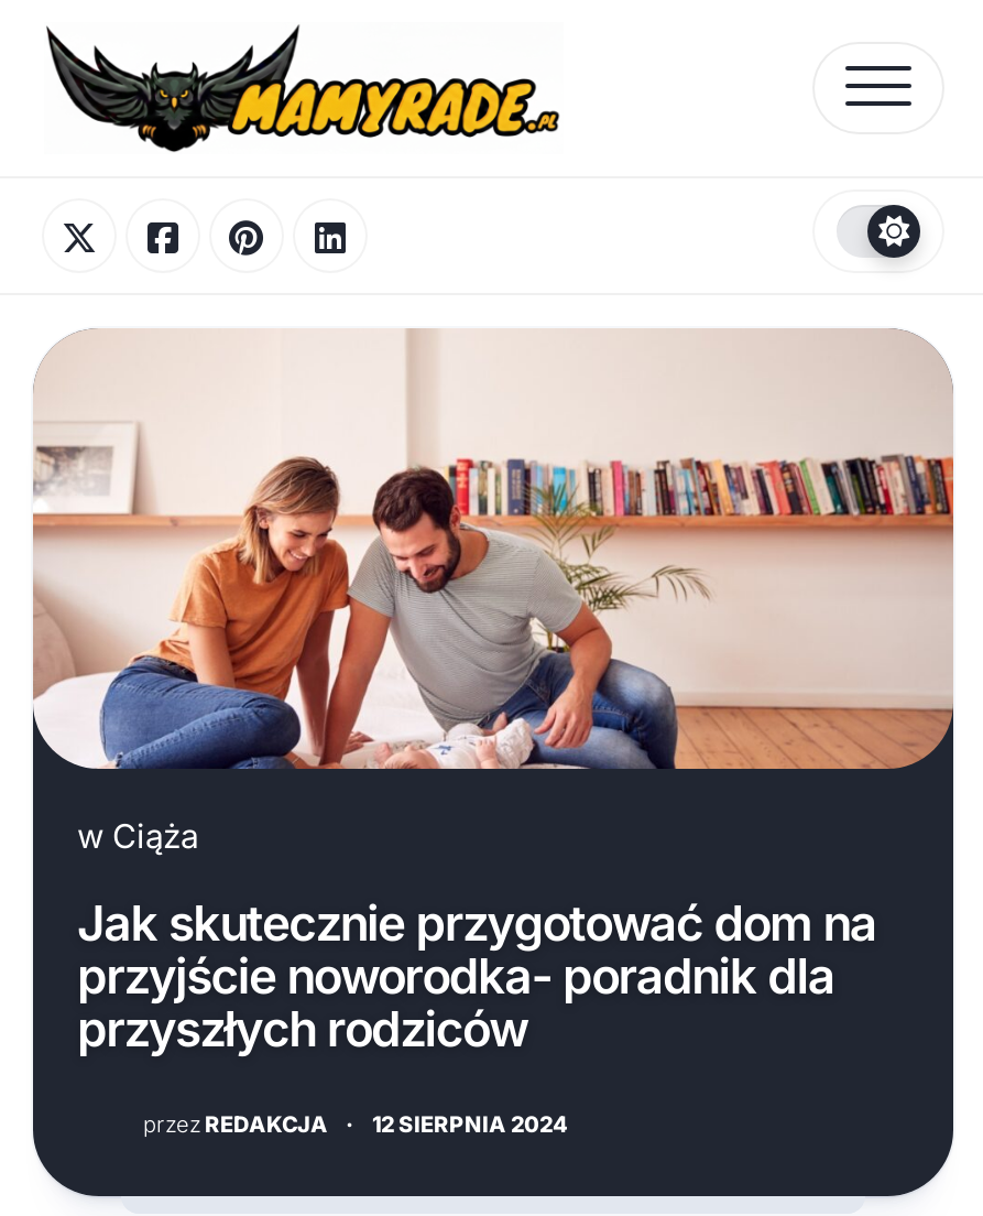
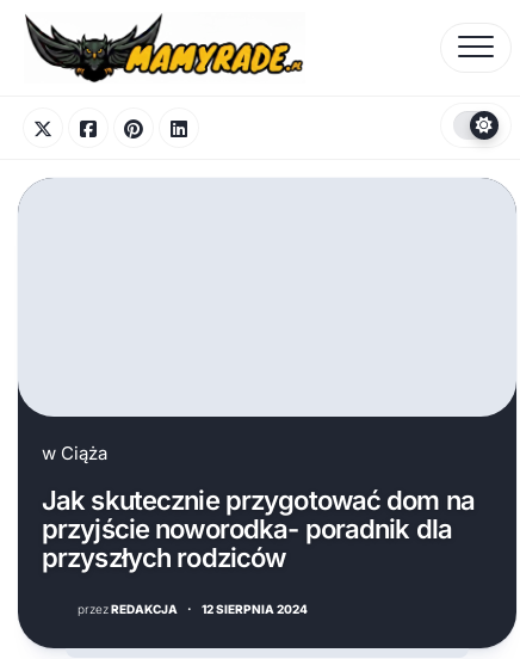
[31,328,955,771] [image] -> none

